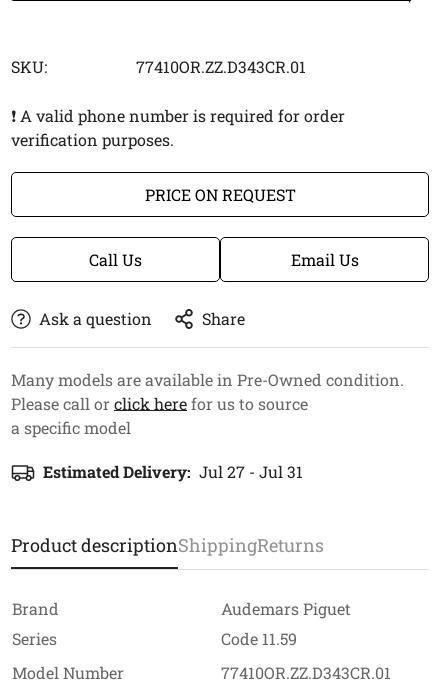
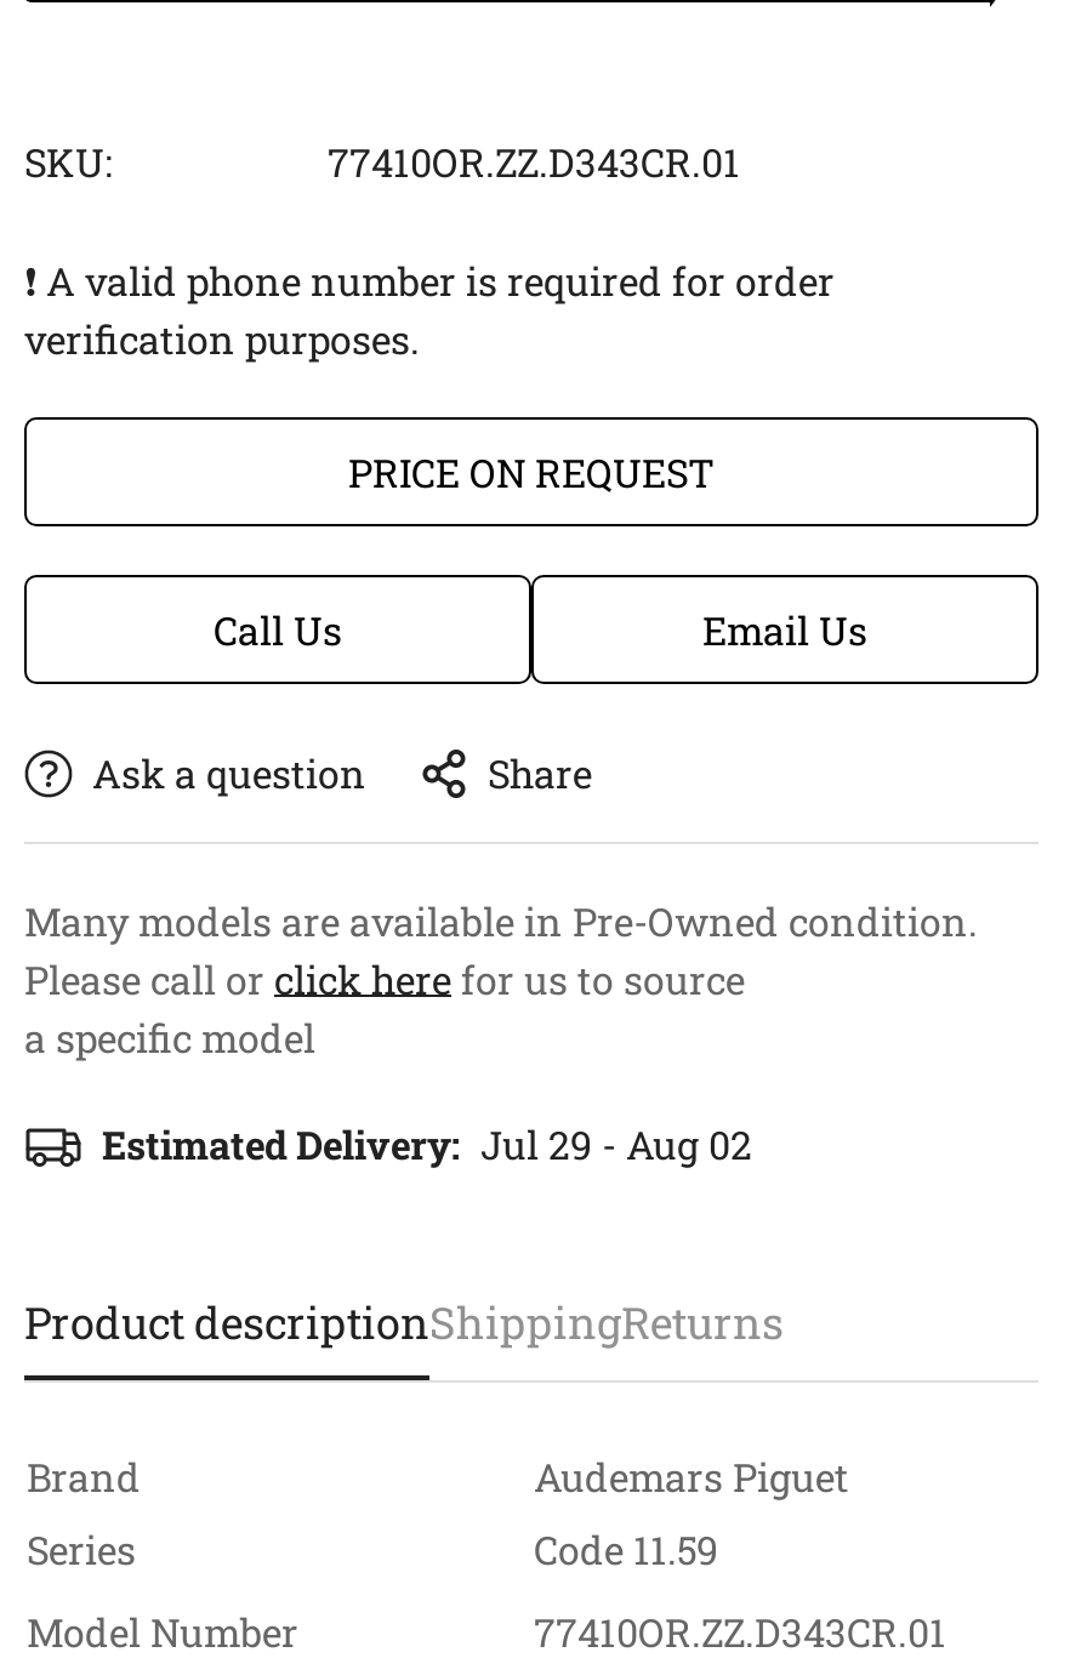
[43,461,303,482] Estimated Delivery: Jul 27 - Jul 31 -> [102,1119,752,1170] Estimated Delivery: Jul 29 - Aug 02

